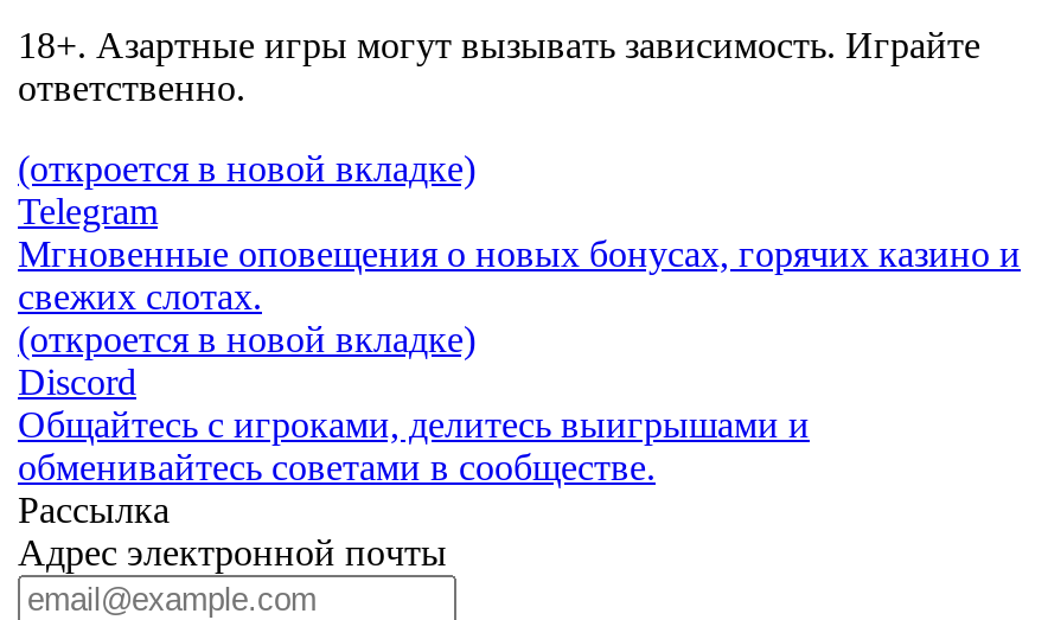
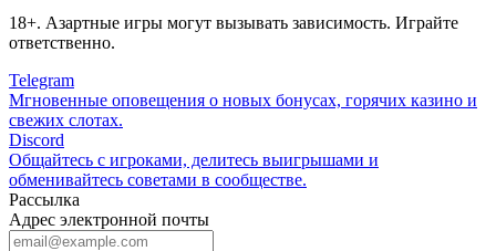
[18,148,475,188] (откроется в новой вкладке) -> none
[18,319,475,359] (откроется в новой вкладке) -> none

